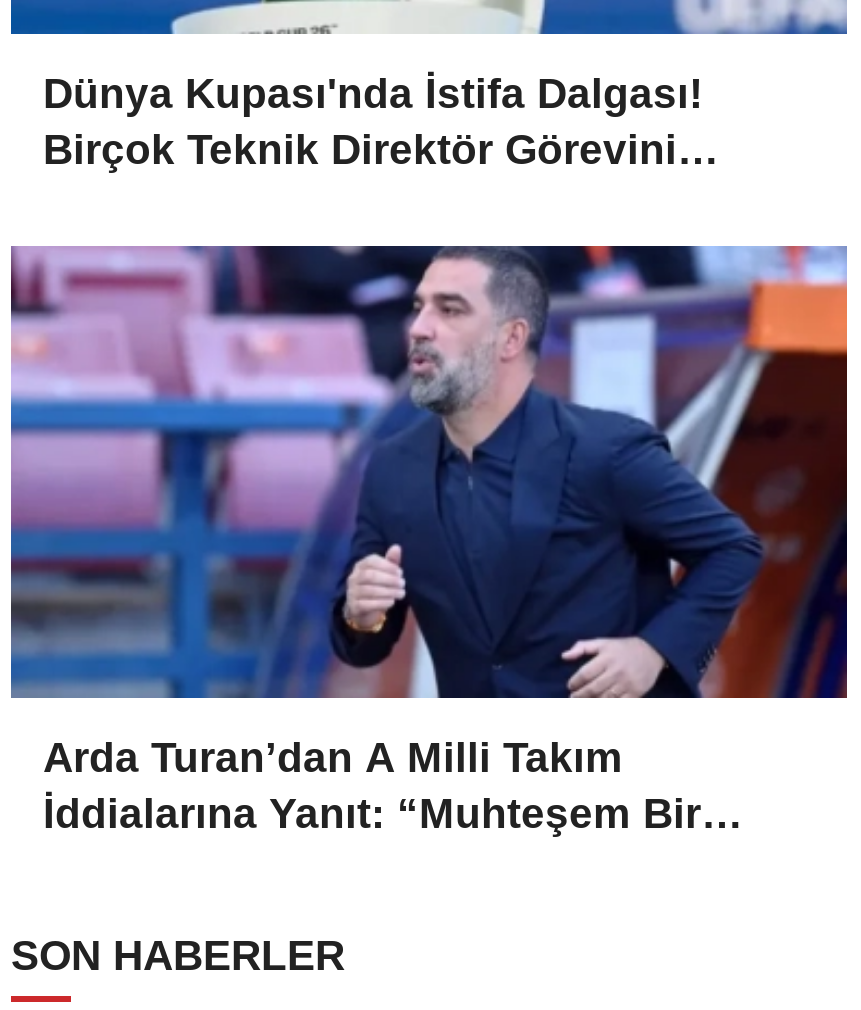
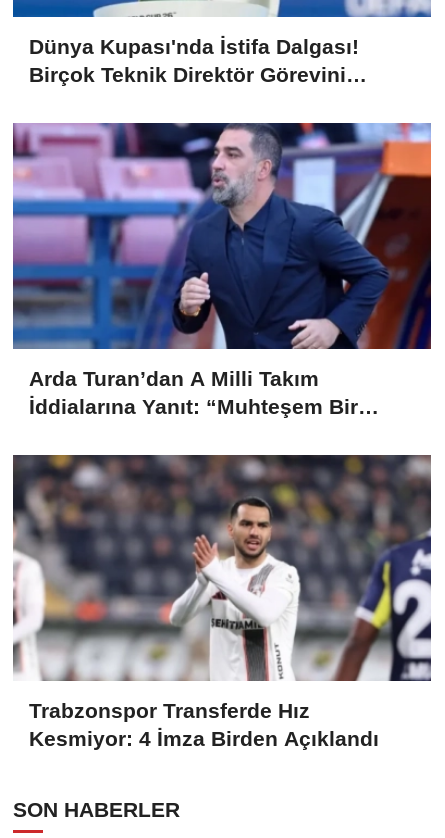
none -> [12,454,432,750] [image] | Trabzonspor Transferde Hız | Kesmiyor: 4 İmza Birden Açıklandı

